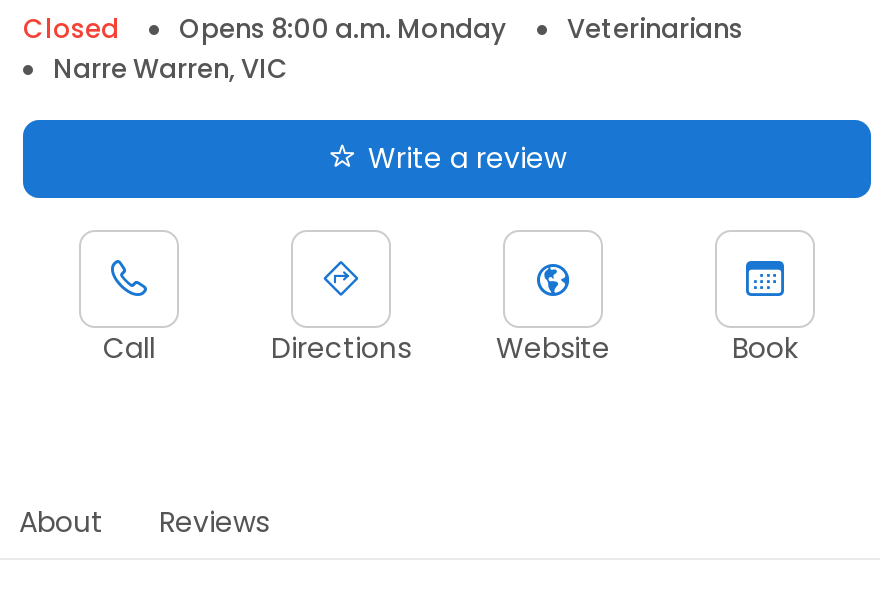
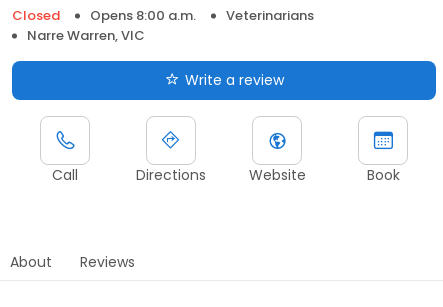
[179,9,507,47] Opens 8:00 a.m. Monday -> [90,6,196,25] Opens 8:00 a.m.

